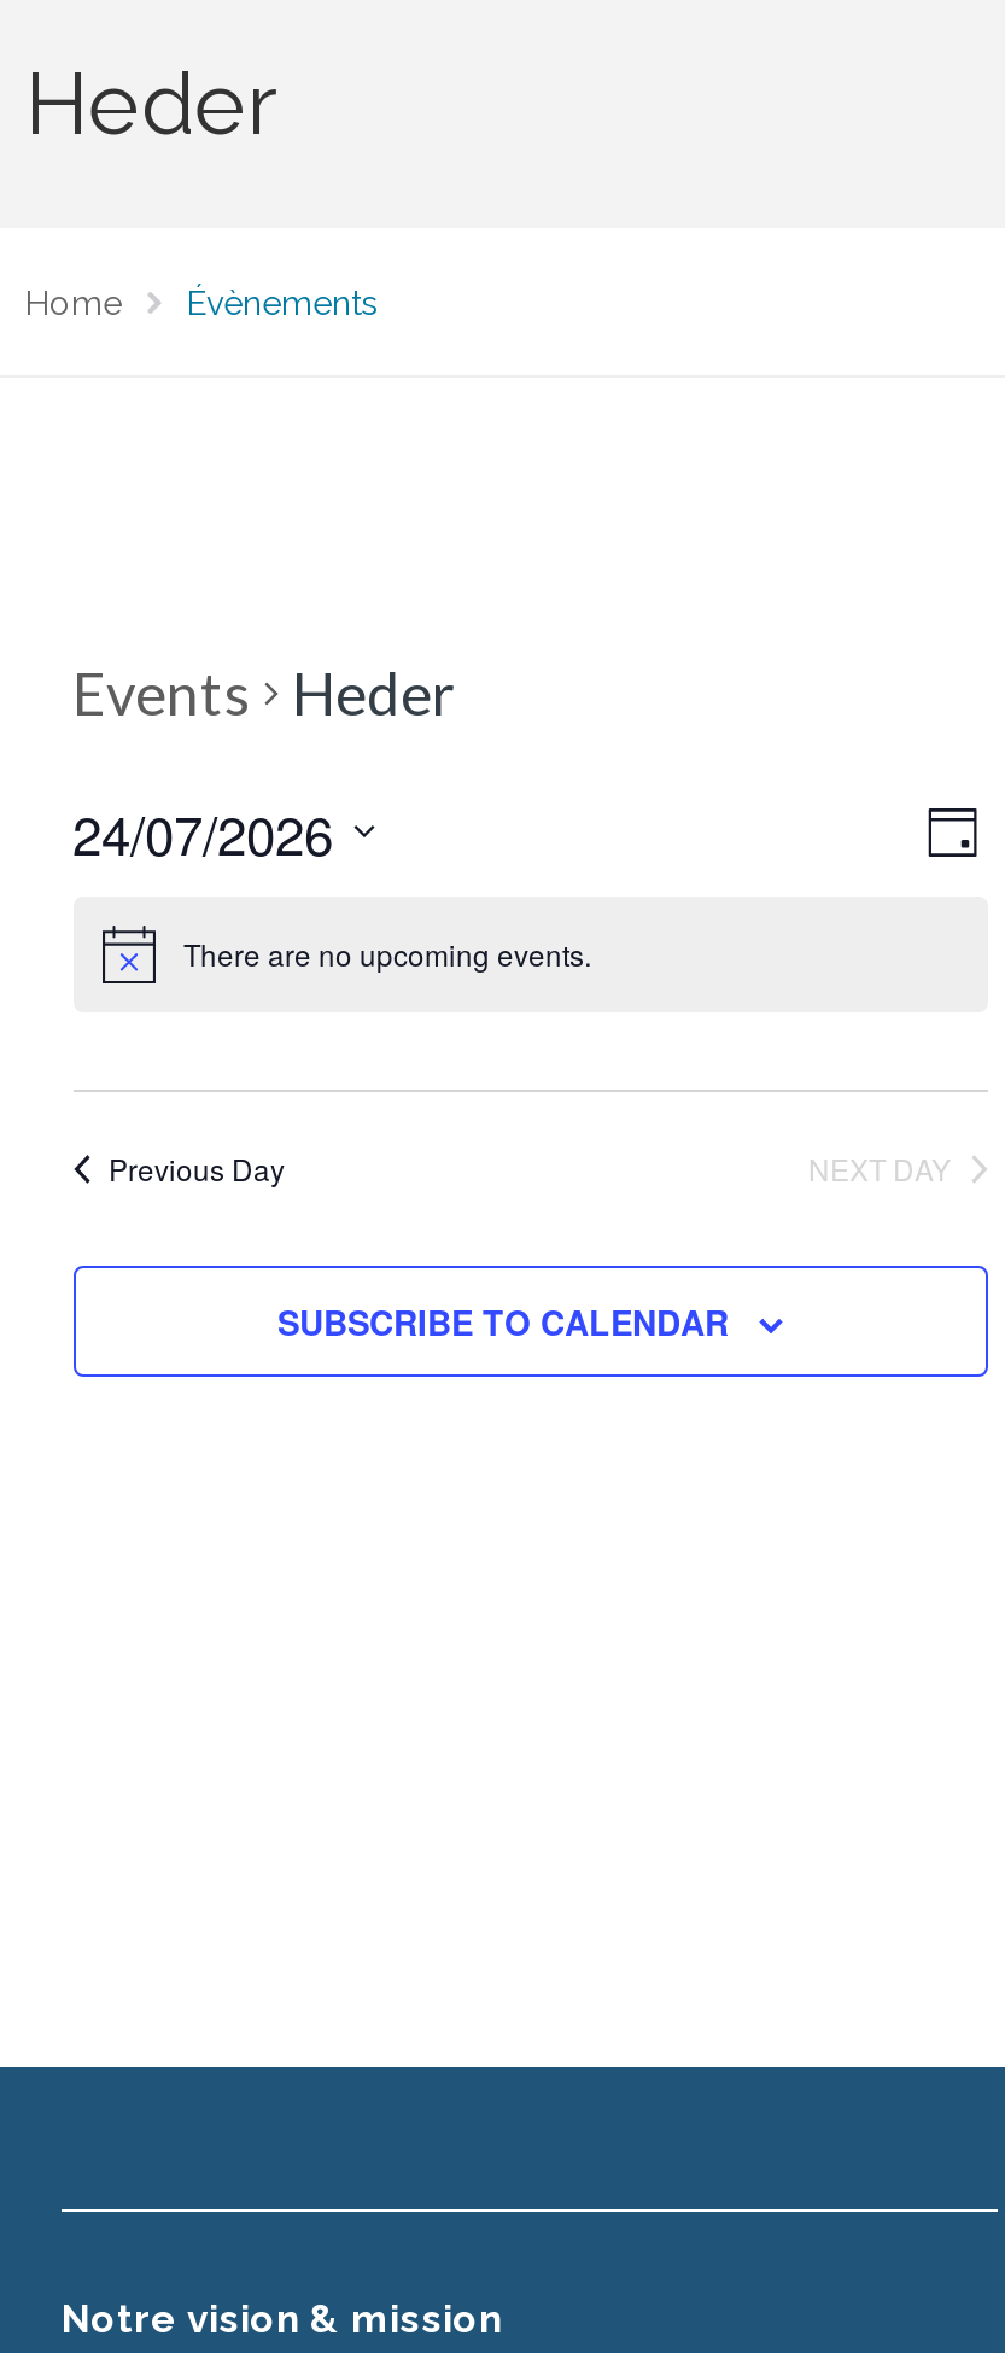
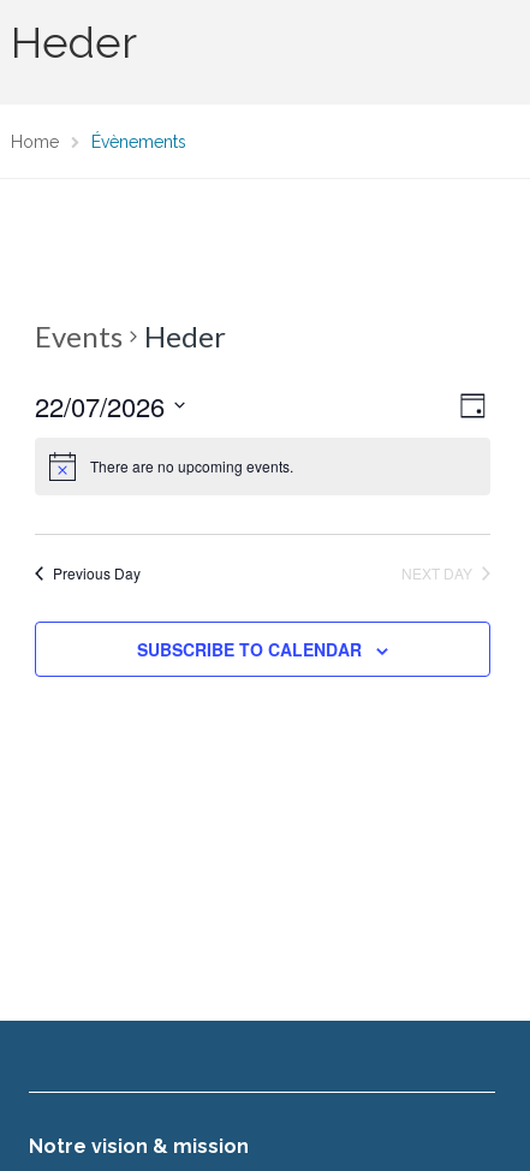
[72,795,333,870] 24/07/2026 -> [34,387,164,424] 22/07/2026

